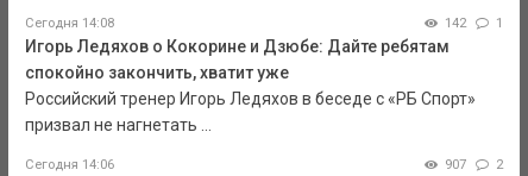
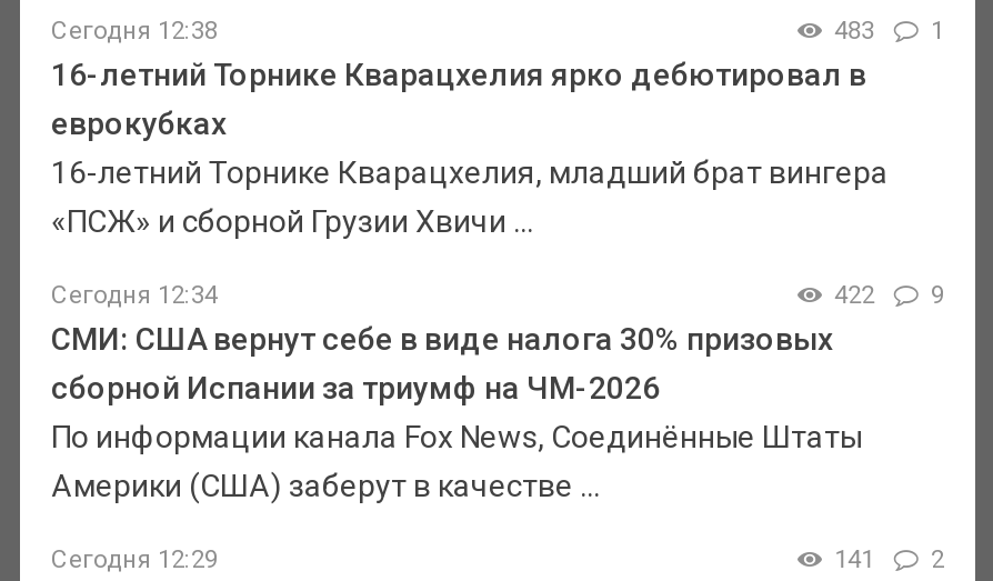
[25,16,469,32] Сегодня 14:08 | 142 -> [51,18,881,47] Сегодня 12:38 | 483
[25,37,476,173] Игорь Ледяхов о Кокорине и Дзюбе: Дайте ребятам | спокойно закончить, хватит уже | Российский тренер Игорь Ледяхов в беседе с «РБ Спорт» | призвал не нагнетать ... | Сегодня 14:06 | 907 -> [51,58,944,575] 16-летний Торнике Кварацхелия ярко дебютировал в | еврокубках | 16-летний Торнике Кварацхелия, младший брат вингера | «ПСЖ» и сборной Грузии Хвичи ... | Сегодня 12:34 | 422 | 9 | СМИ: США вернут себе в виде налога 30% призовых | сборной Испании за триумф на ЧМ-2026 | По информации канала Fox News, Соединённые Штаты | Америки (США) заберут в качестве ... | Сегодня 12:29 | 141

